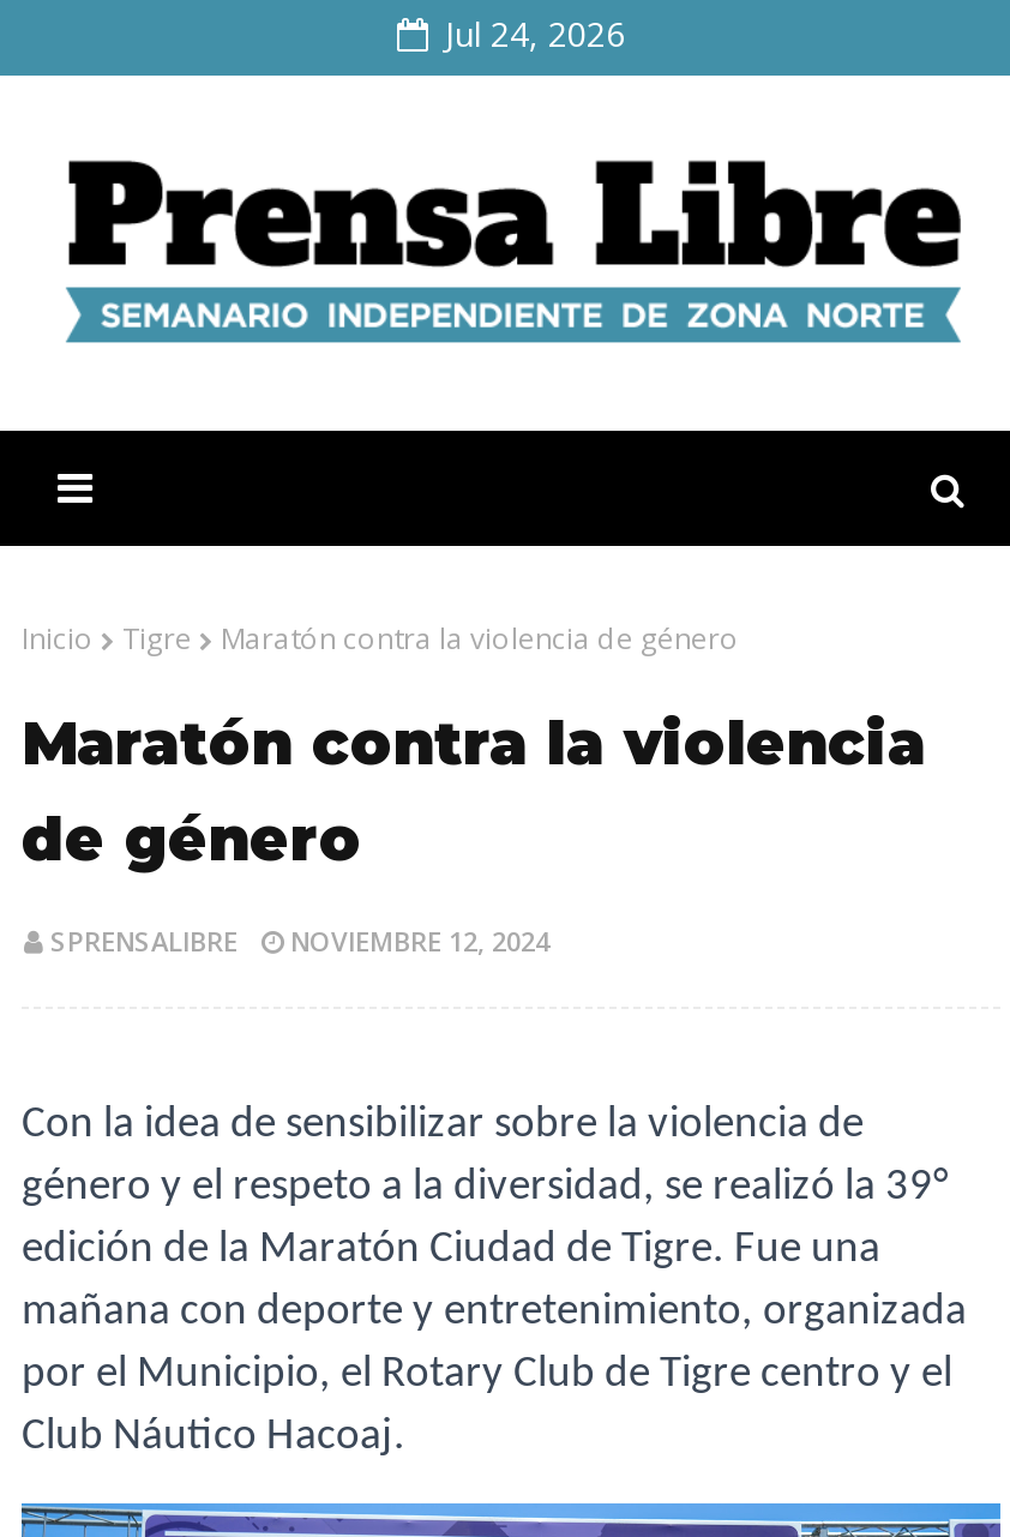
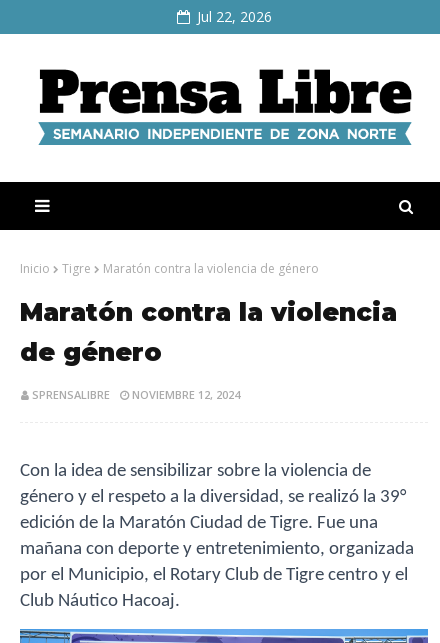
[445,11,625,56] Jul 24, 2026 -> [196,7,271,26] Jul 22, 2026

